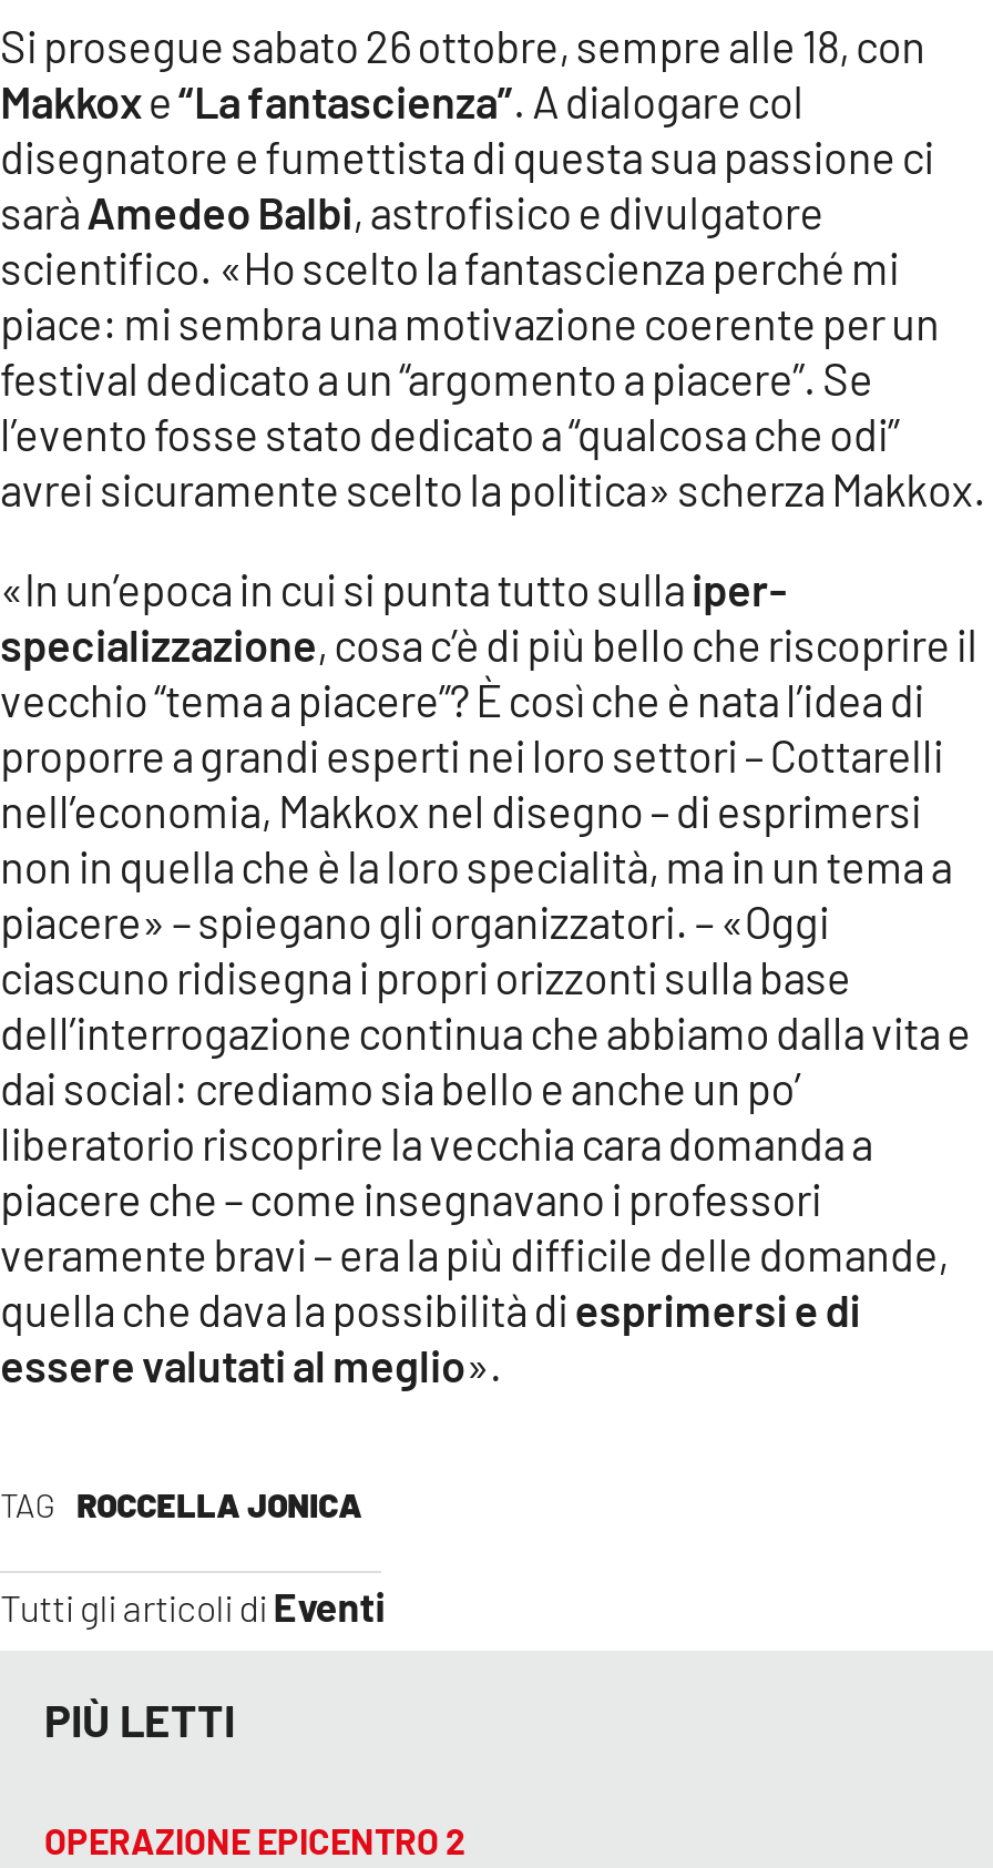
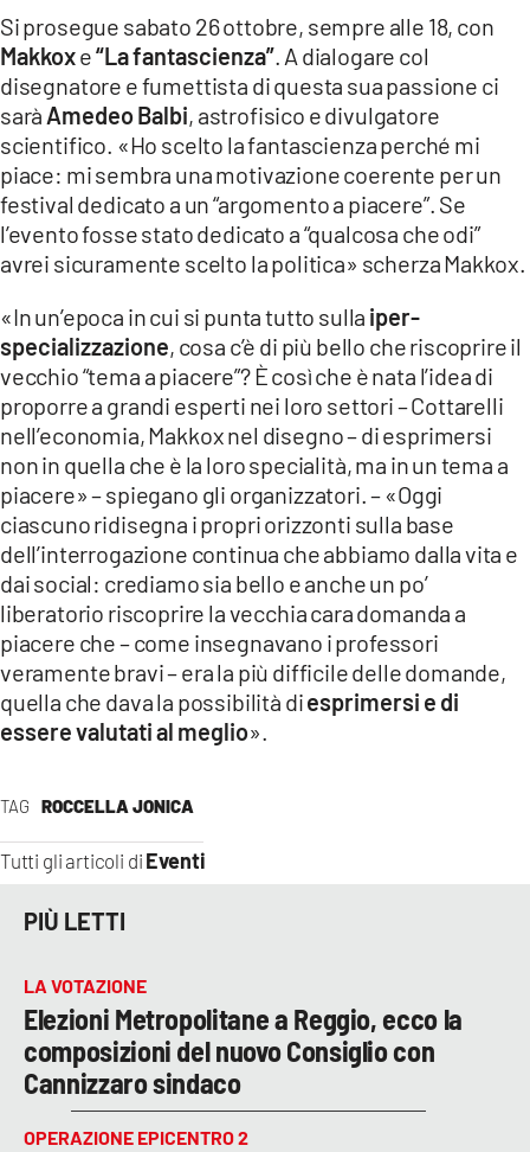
none -> [24,974,463,1099] LA VOTAZIONE | Elezioni Metropolitane a Reggio, ecco la | composizioni del nuovo Consiglio con | Cannizzaro sindaco

